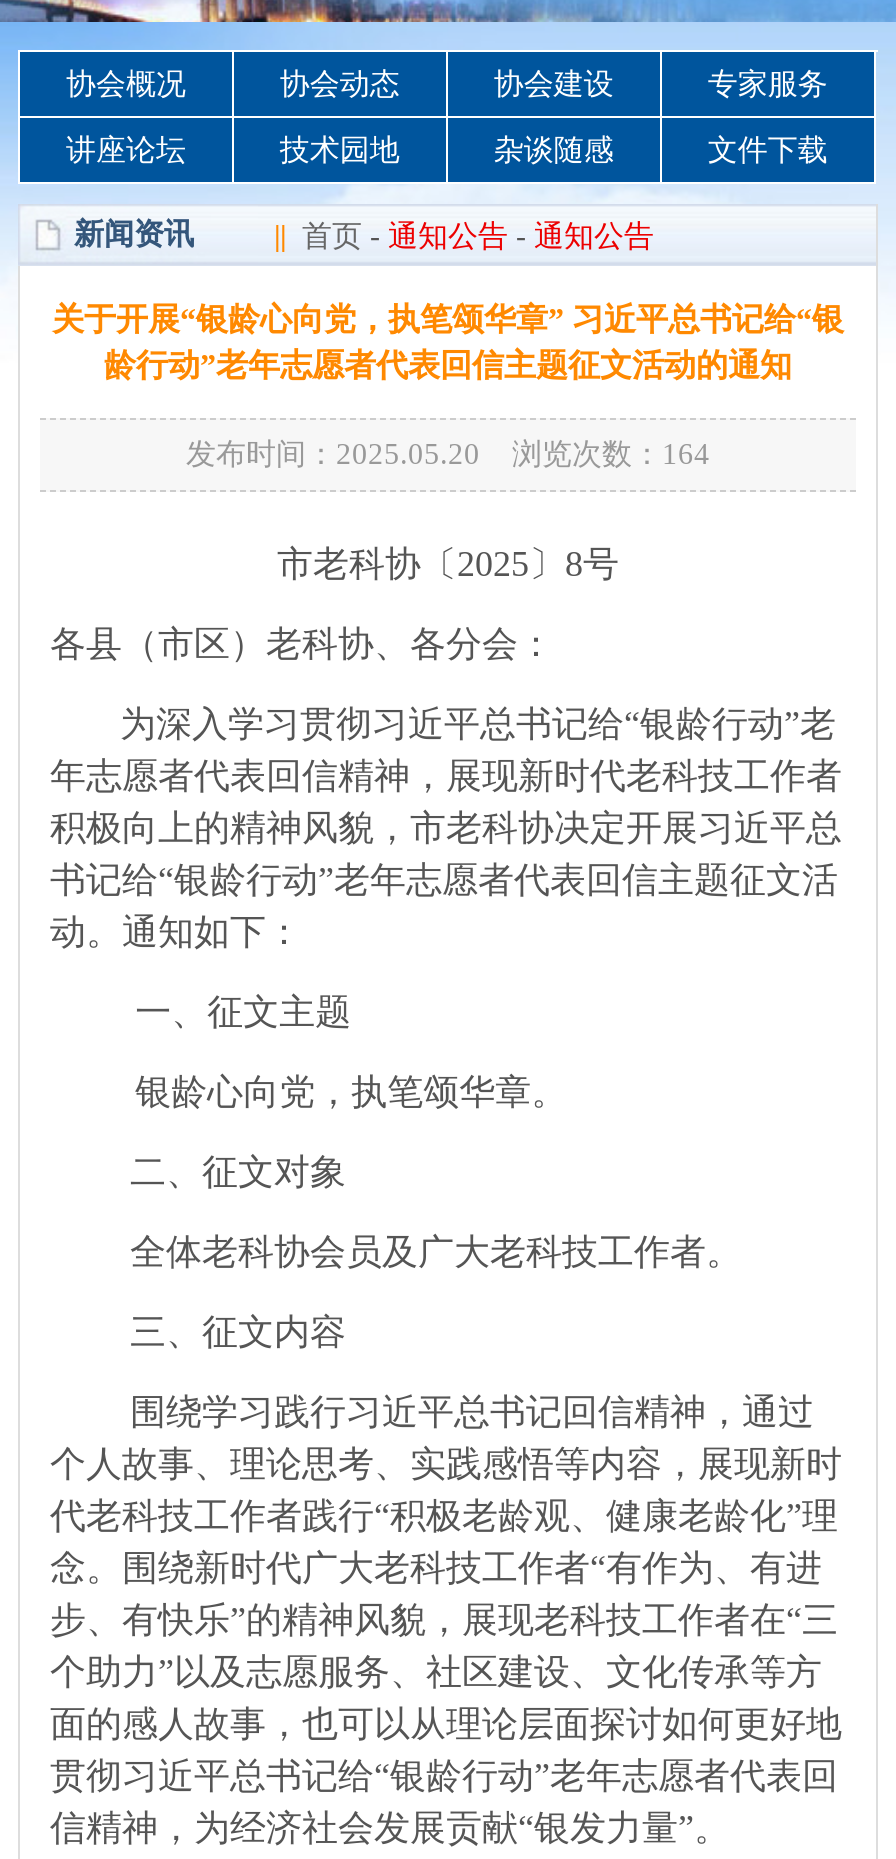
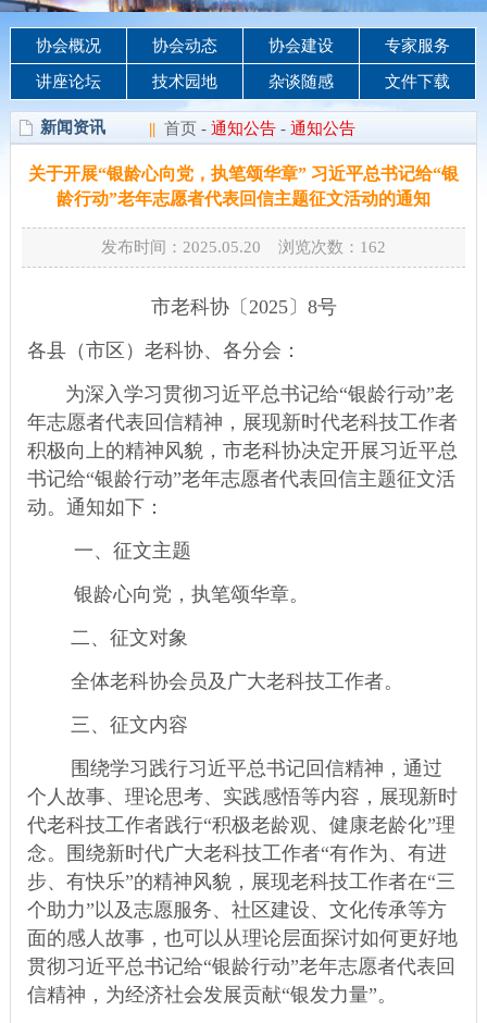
[186,438,710,470] 发布时间：2025.05.20 浏览次数：164 -> [101,238,386,256] 发布时间：2025.05.20 浏览次数：162

